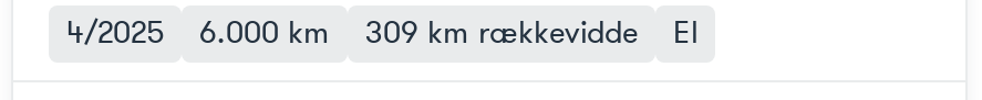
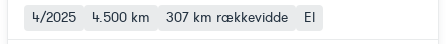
[199,12,330,54] 6.000 km -> [92,8,150,27] 4.500 km
[365,12,638,54] 309 km rækkevidde -> [166,8,288,27] 307 km rækkevidde

